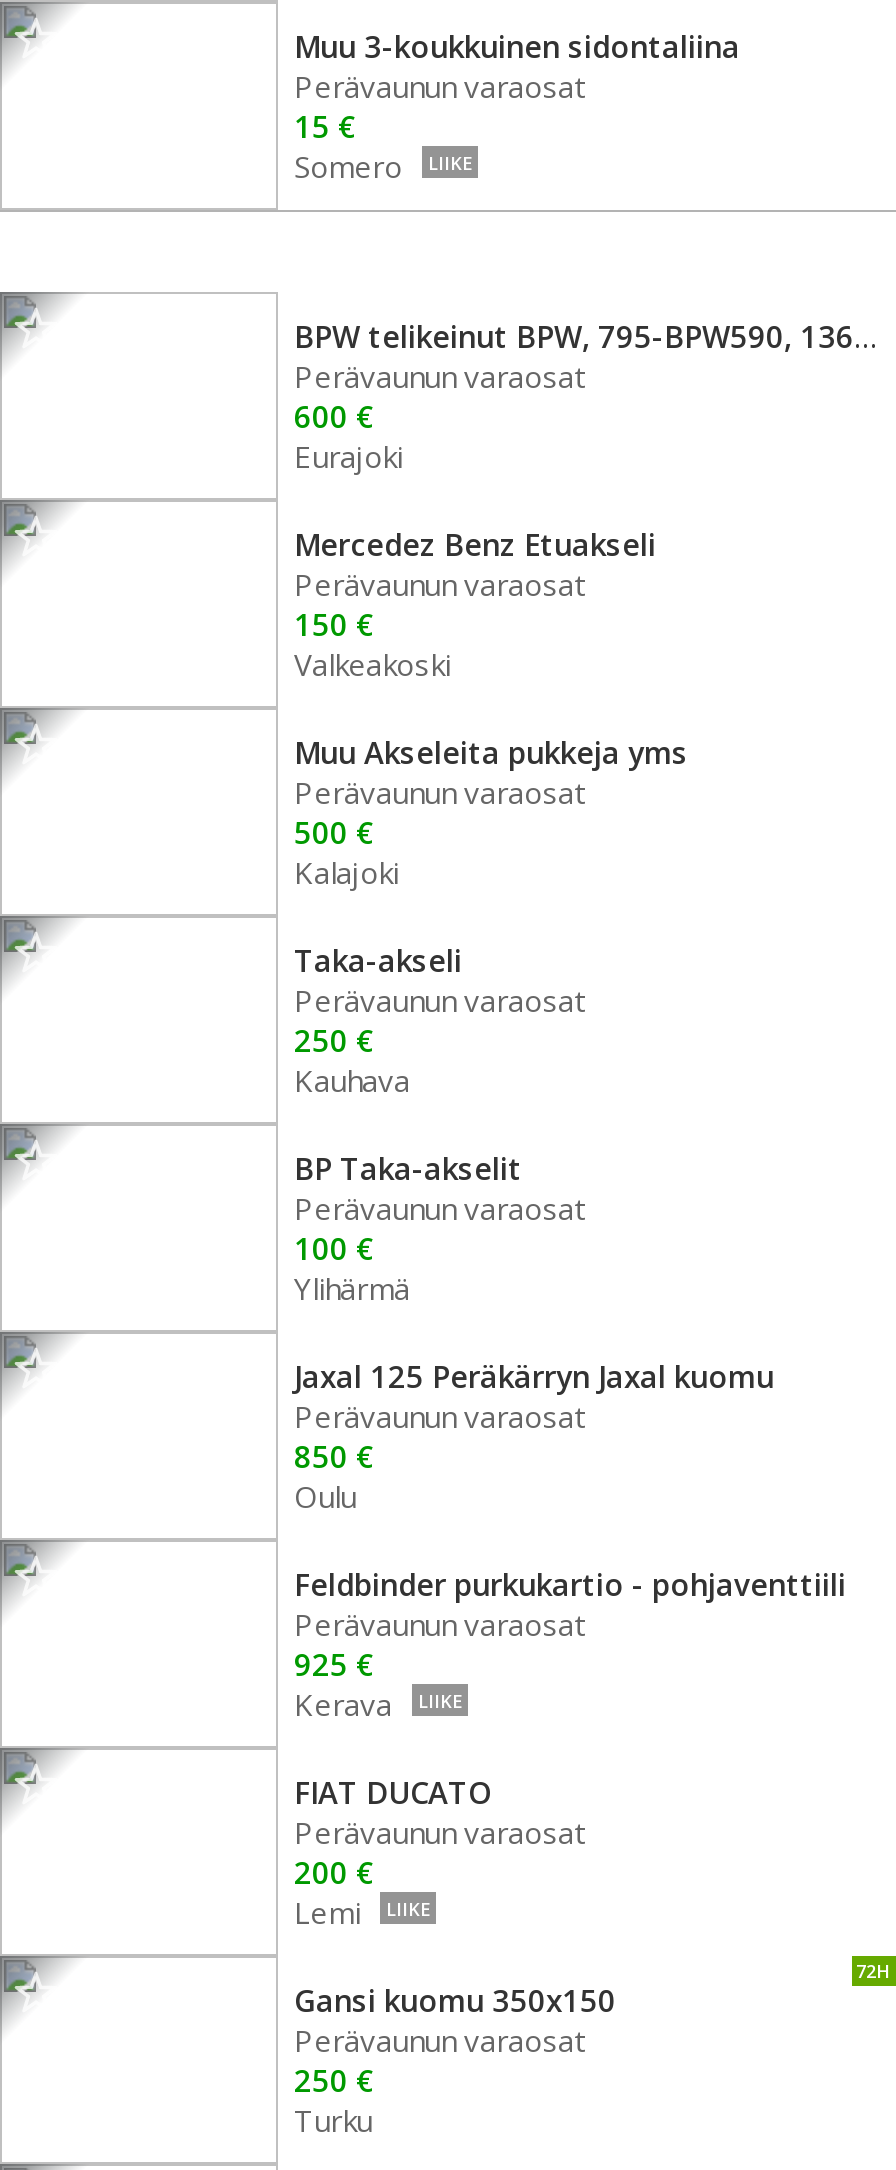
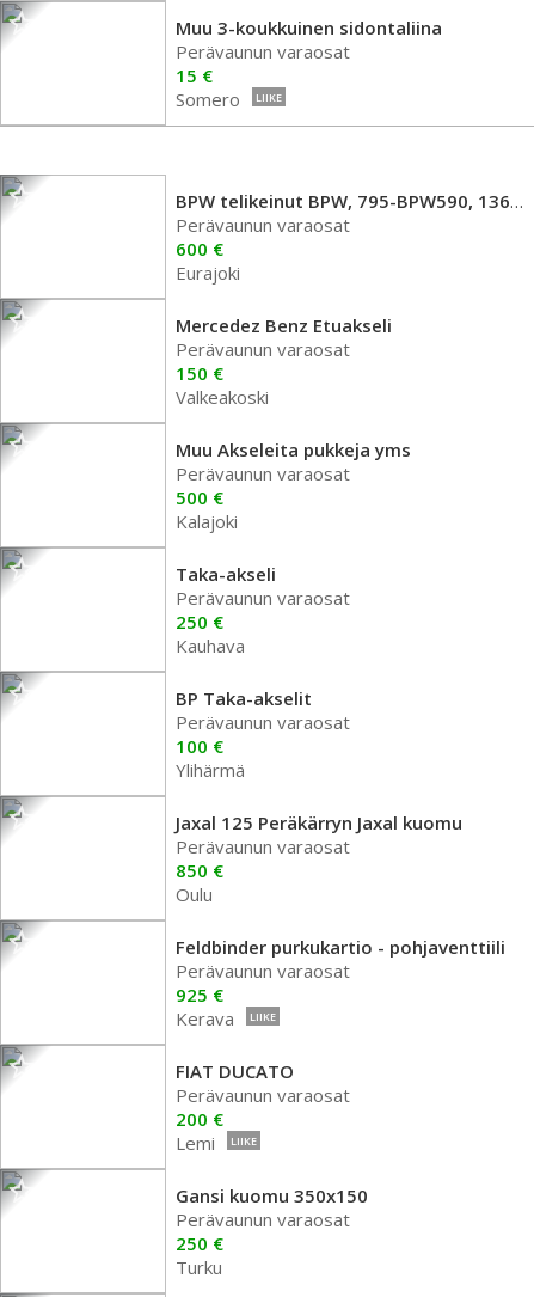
[856,1958,890,1984] 72H -> none

